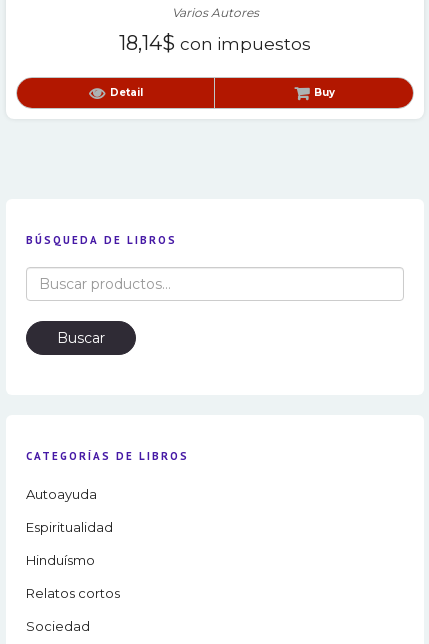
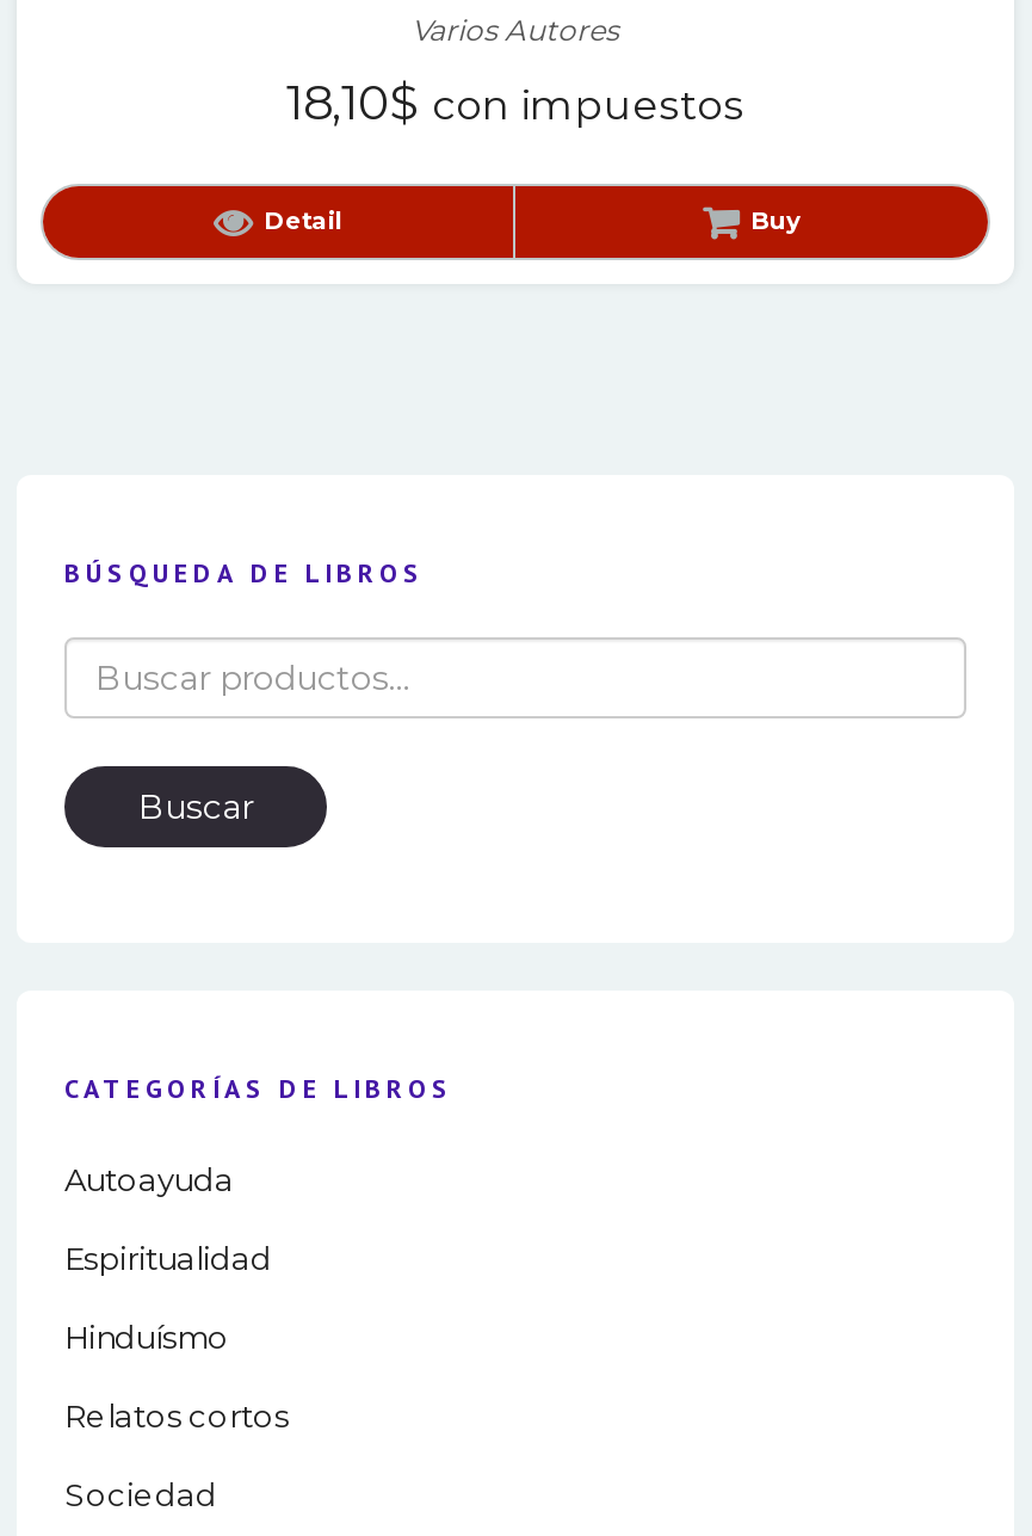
[119,31,311,55] 18,14$ con impuestos -> [286,73,744,130] 18,10$ con impuestos

